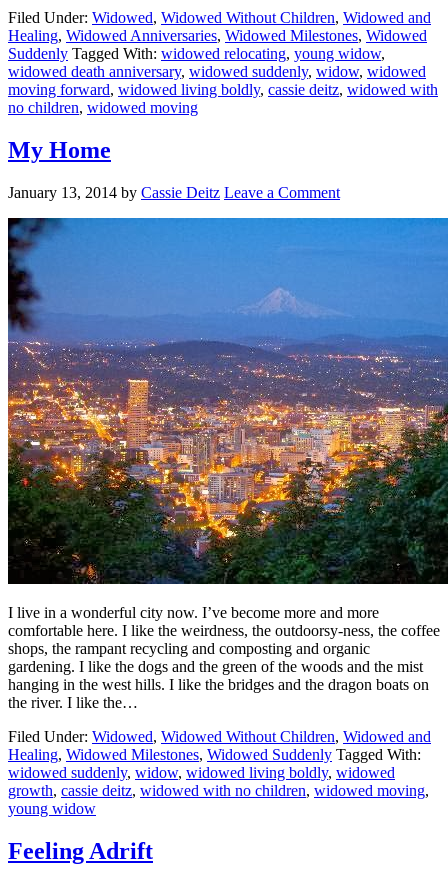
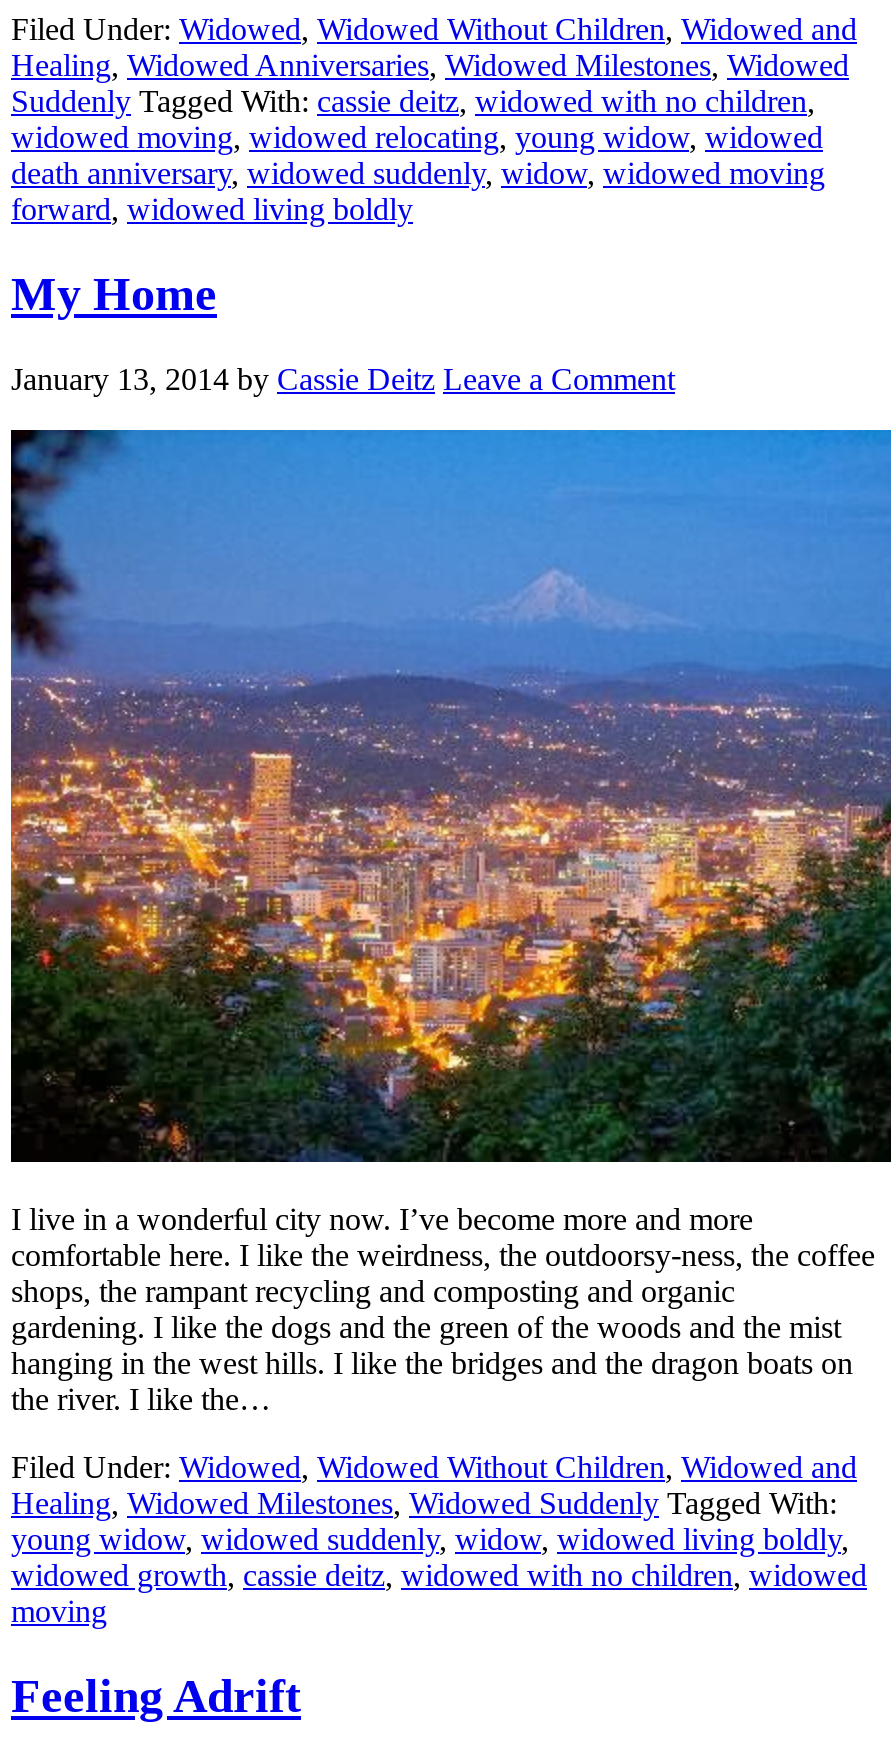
[8,45,438,116] Suddenly Tagged With: widowed relocating, young widow, | widowed death anniversary, widowed suddenly, widow, widowed | moving forward, widowed living boldly, cassie deitz, widowed with | no children, widowed moving -> [11,85,825,227] Suddenly Tagged With: cassie deitz, widowed with no children, | widowed moving, widowed relocating, young widow, widowed | death anniversary, widowed suddenly, widow, widowed moving | forward, widowed living boldly
[8,764,429,817] widowed suddenly, widow, widowed living boldly, widowed | growth, cassie deitz, widowed with no children,widowed moving, | young widow -> [11,1523,867,1629] young widow, widowed suddenly, widow, widowed living boldly, | widowed growth, cassie deitz, widowed with no children,widowed | moving

